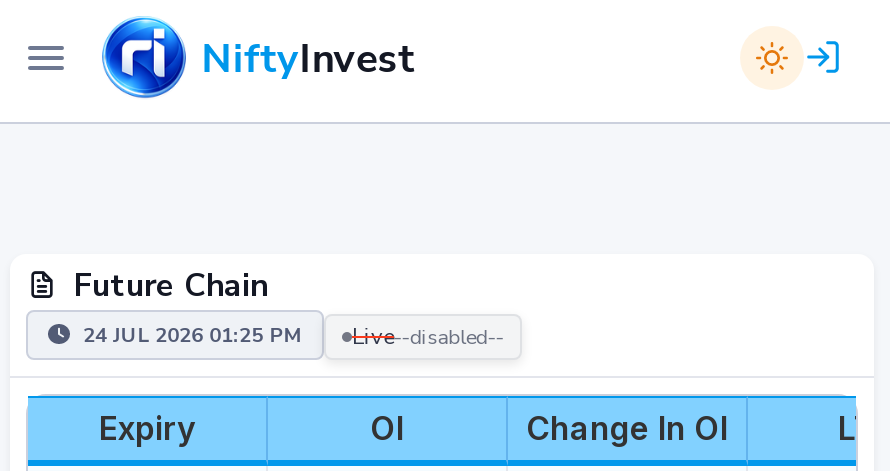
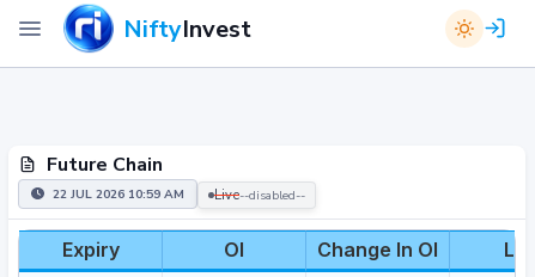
[83,321,504,352] 24 JUL 2026 01:25 PM Live--disabled-- -> [52,186,305,204] 22 JUL 2026 10:59 AM Live--disabled--

